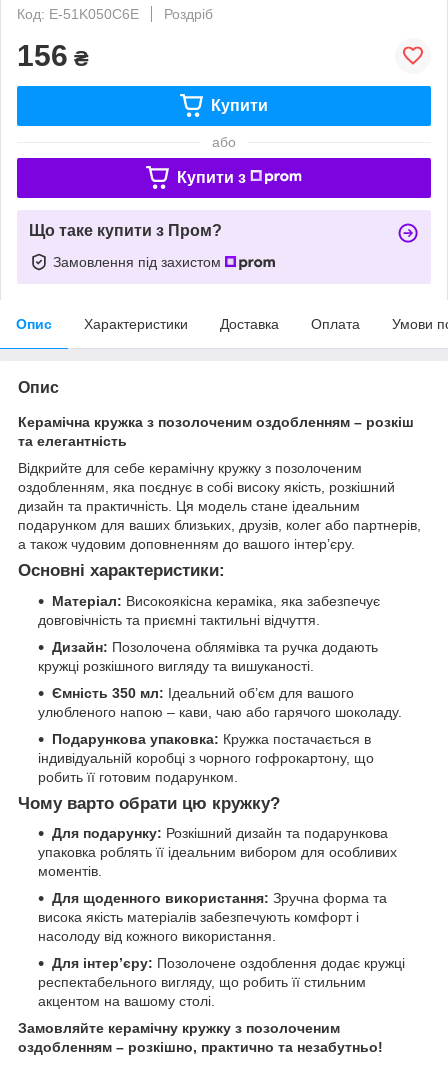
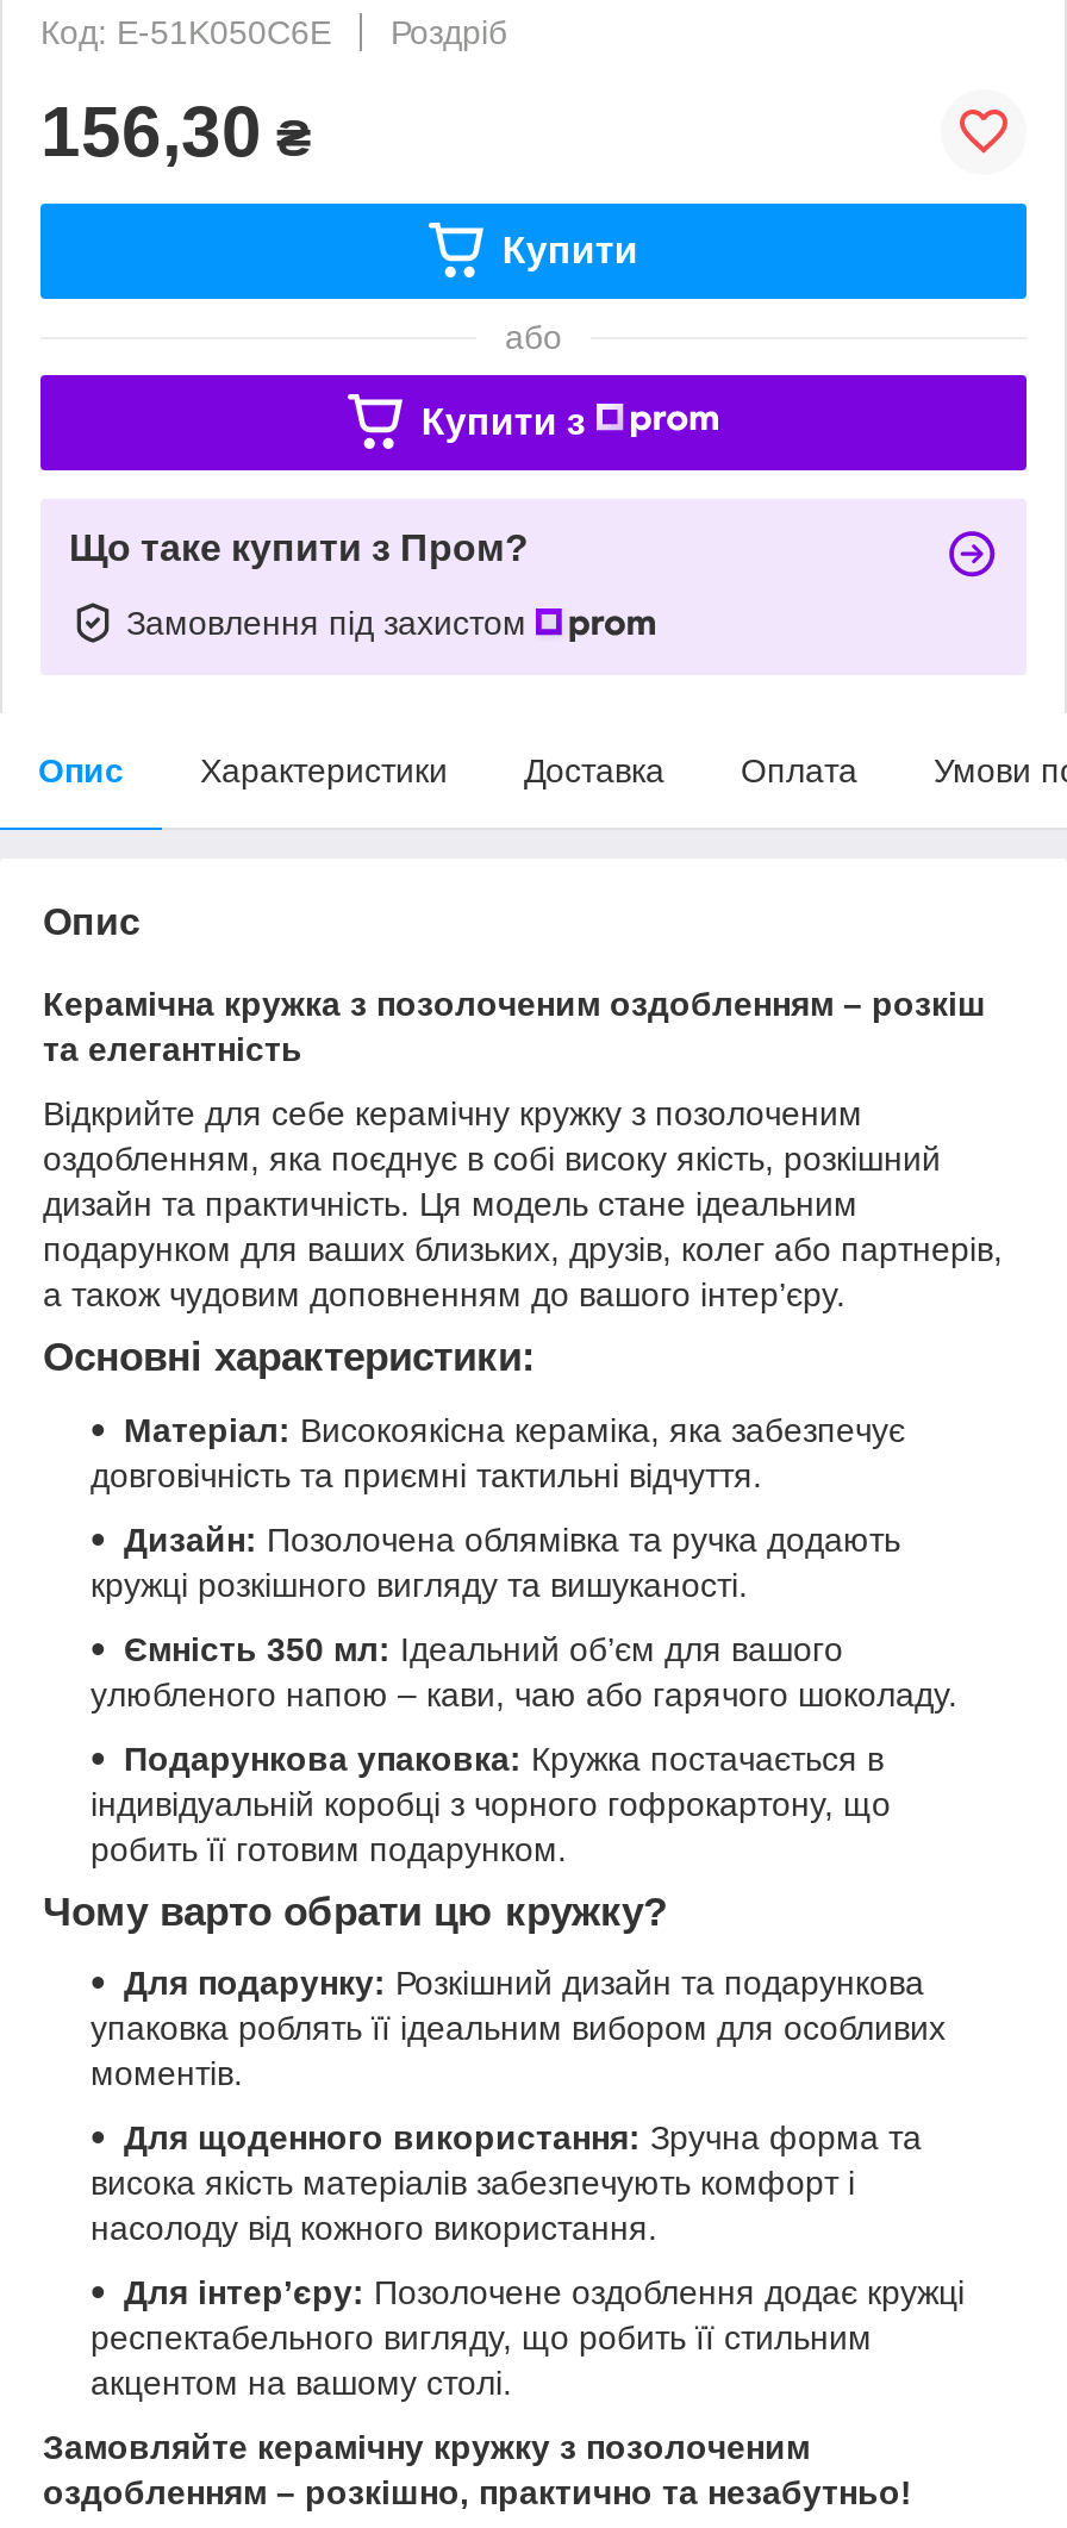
[17,39,89,72] 156 ₴ -> [40,91,312,170] 156,30 ₴

